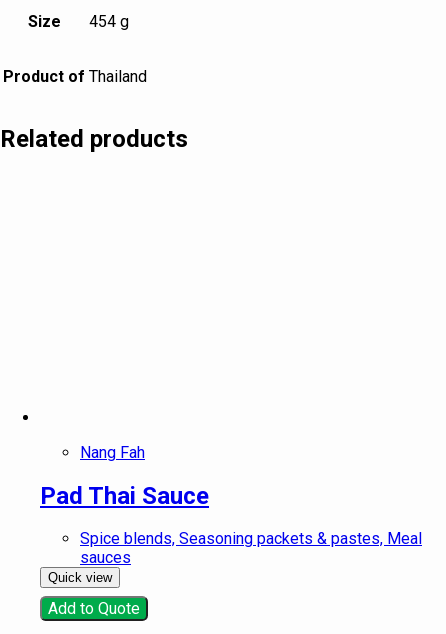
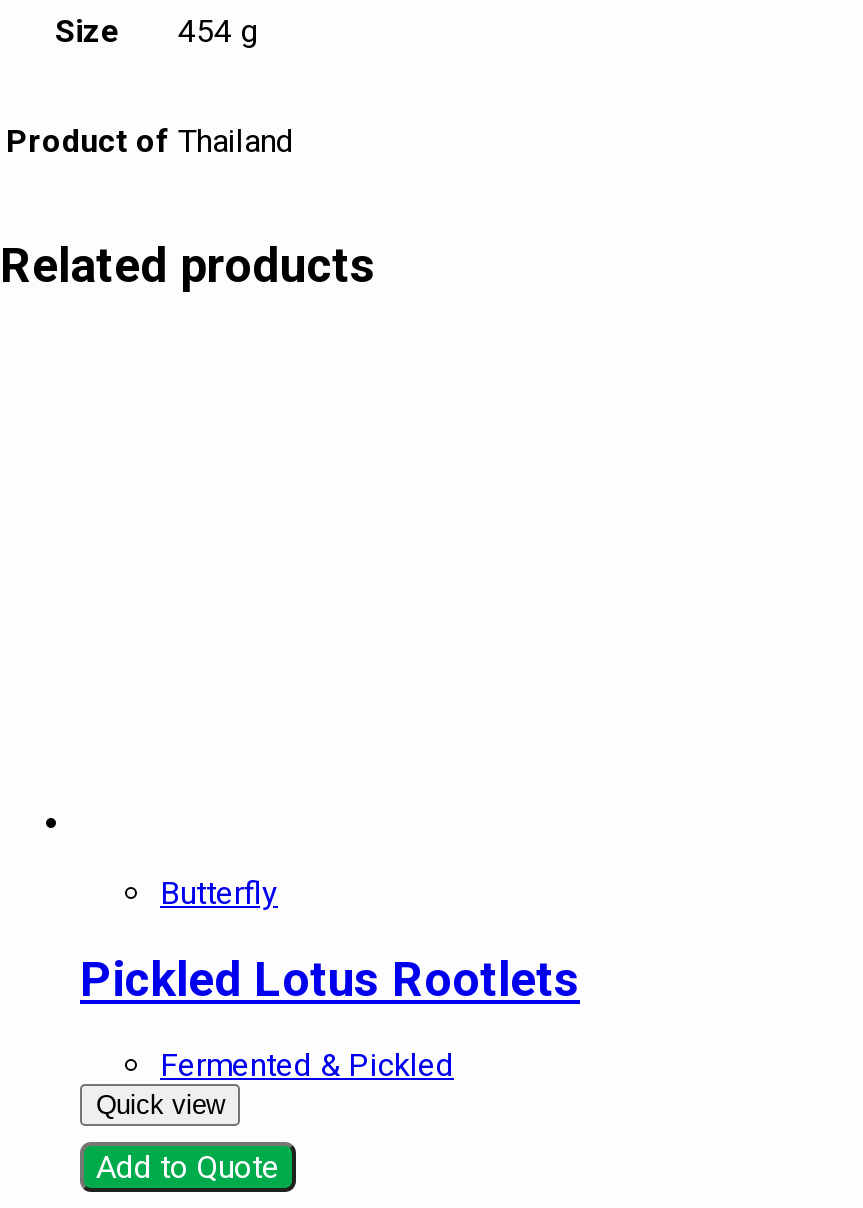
[80,443,145,462] Nang Fah -> [160,873,278,911] Butterfly
[40,481,209,509] Pad Thai Sauce -> [80,951,580,1007] Pickled Lotus Rootlets
[80,529,422,567] Spice blends, Seasoning packets & pastes, Meal | sauces -> [160,1047,454,1085] Fermented & Pickled

